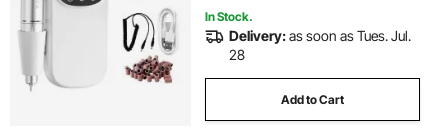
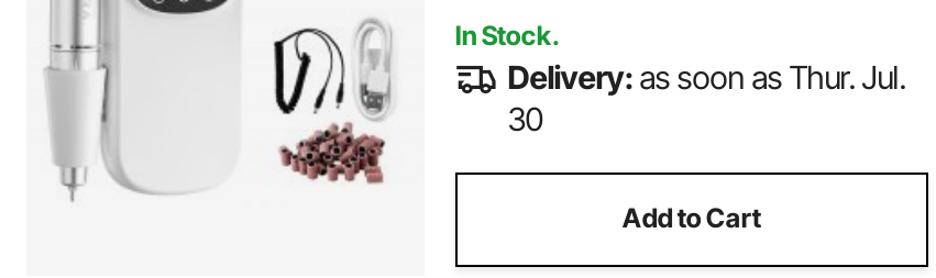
[229,27,411,44] Delivery: as soon as Tues. Jul. -> [507,59,906,97] Delivery: as soon as Thur. Jul.
[229,46,245,63] 28 -> [507,101,543,138] 30

